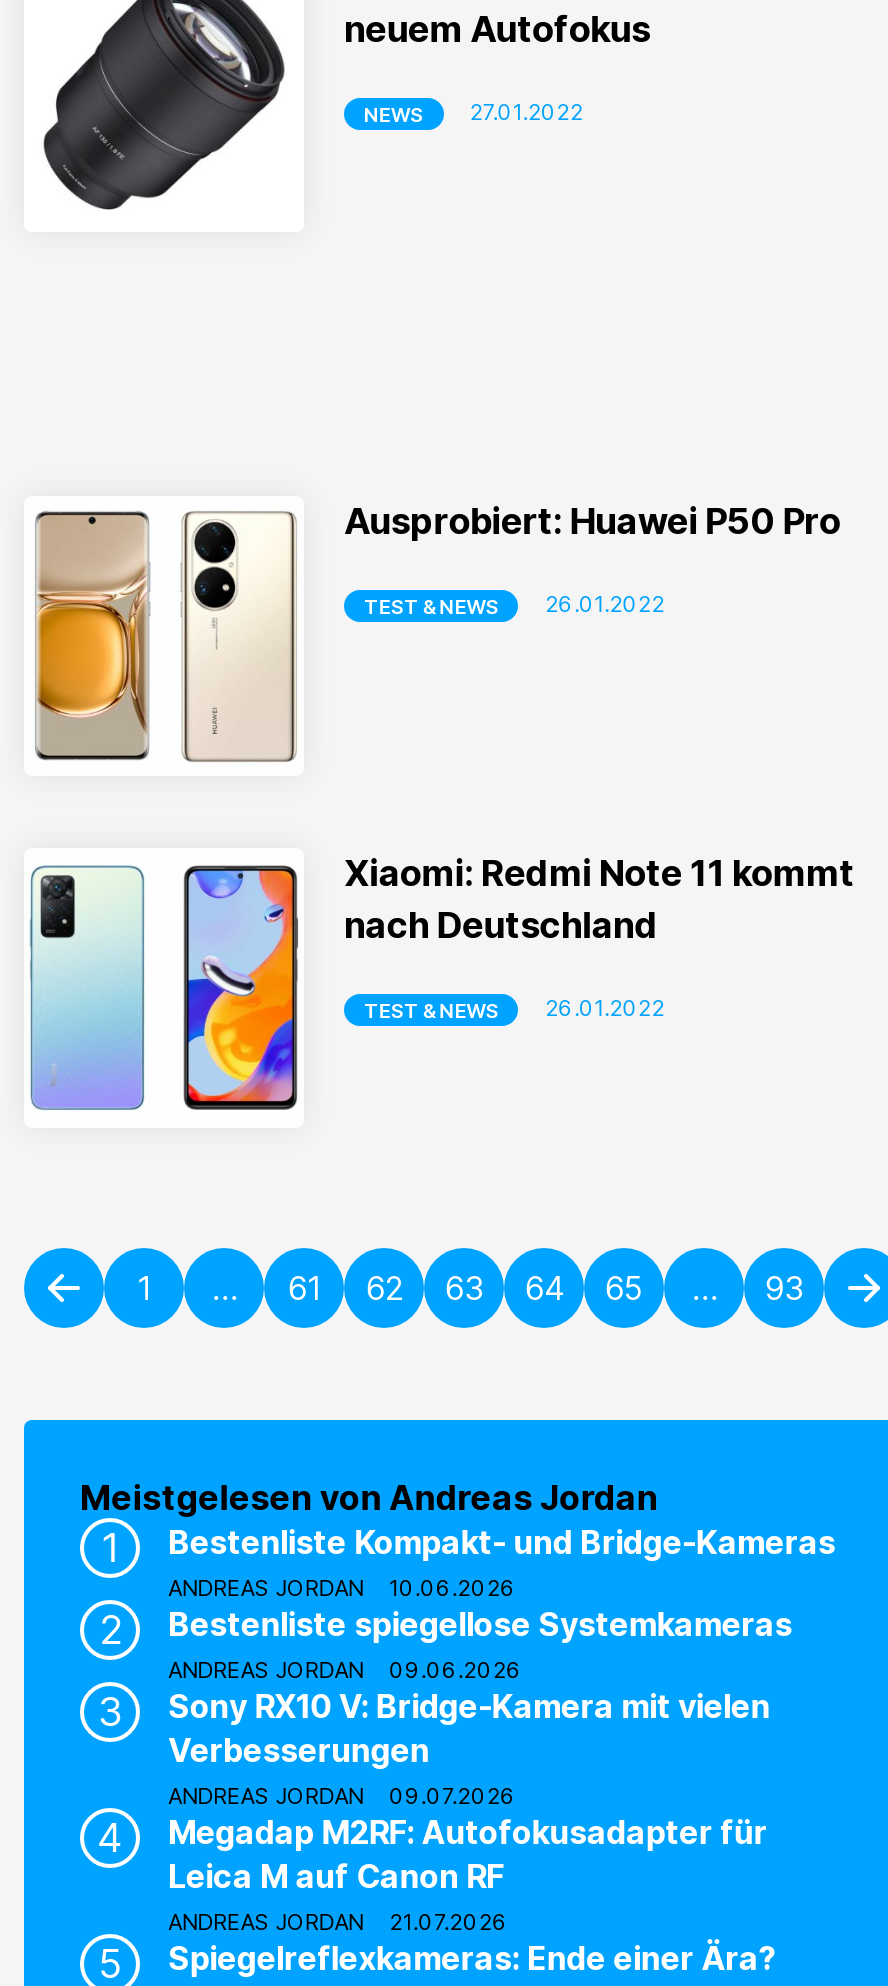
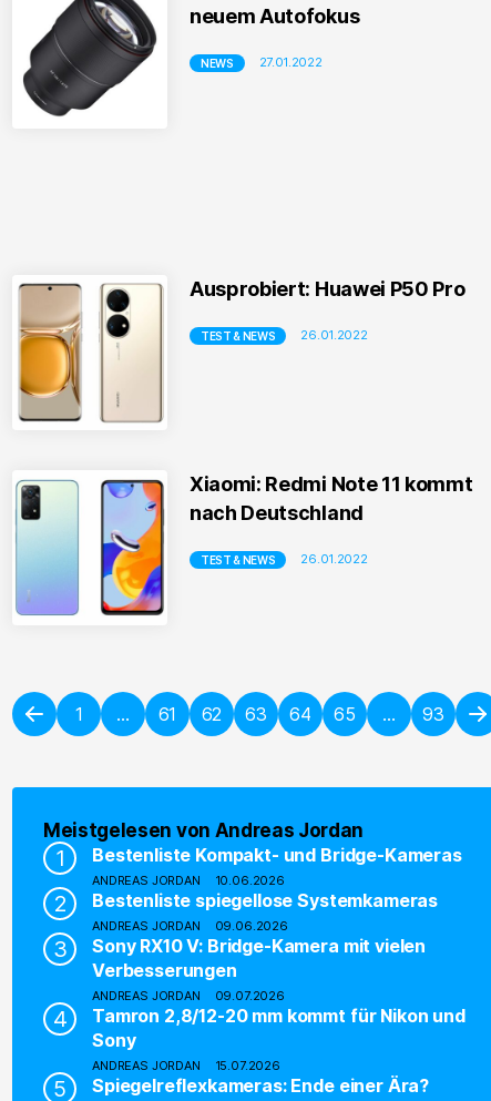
[168,1812,767,1896] Megadap M2RF: Autofokusadapter für | Leica M auf Canon RF -> [92,1005,465,1051] Tamron 2,8/12-20 mm kommt für Nikon und | Sony
[168,1908,508,1936] ANDREAS JORDAN 21.07.2026 -> [92,1058,280,1073] ANDREAS JORDAN 15.07.2026

